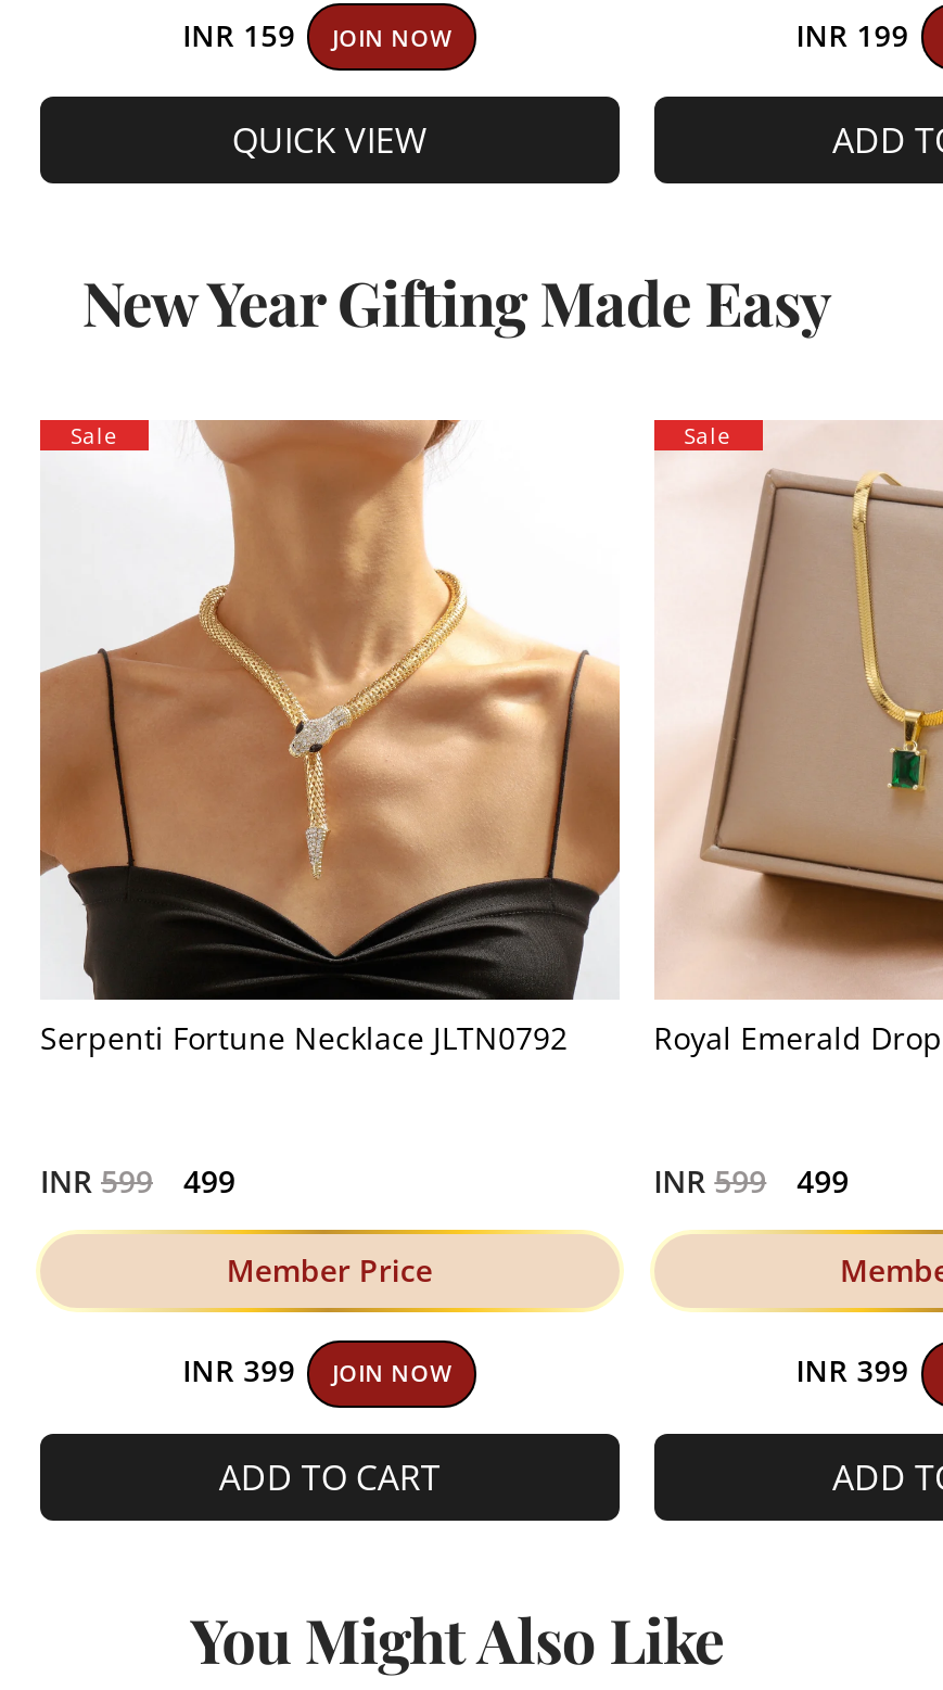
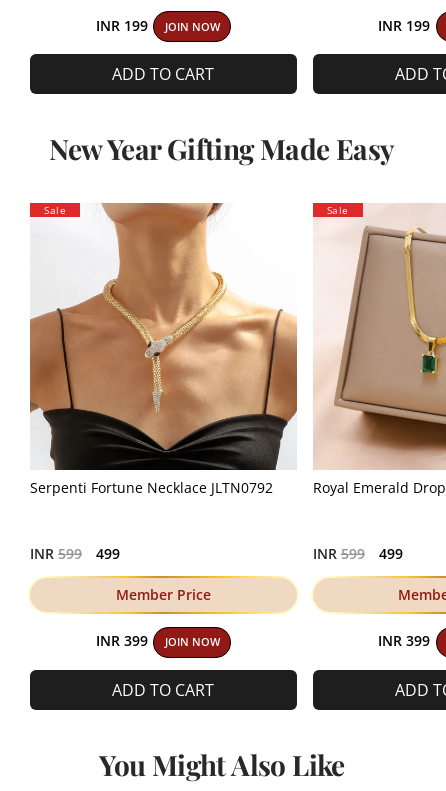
[183,16,452,55] INR 159 JOIN NOW -> [96,17,220,35] INR 199 JOIN NOW
[232,117,427,165] QUICK VIEW -> [112,63,214,85] ADD TO CART

